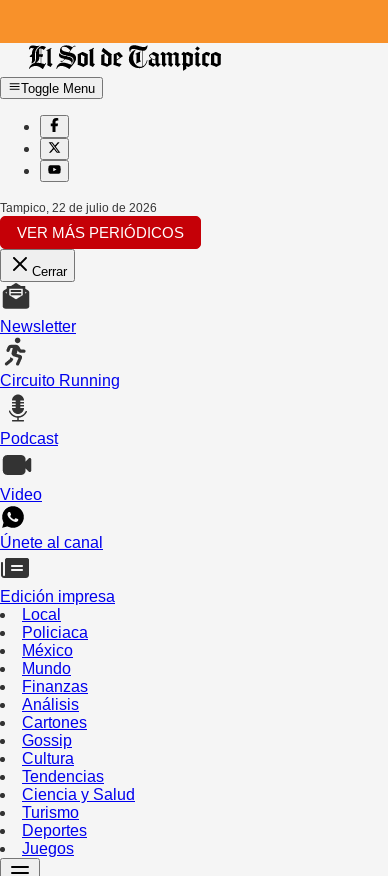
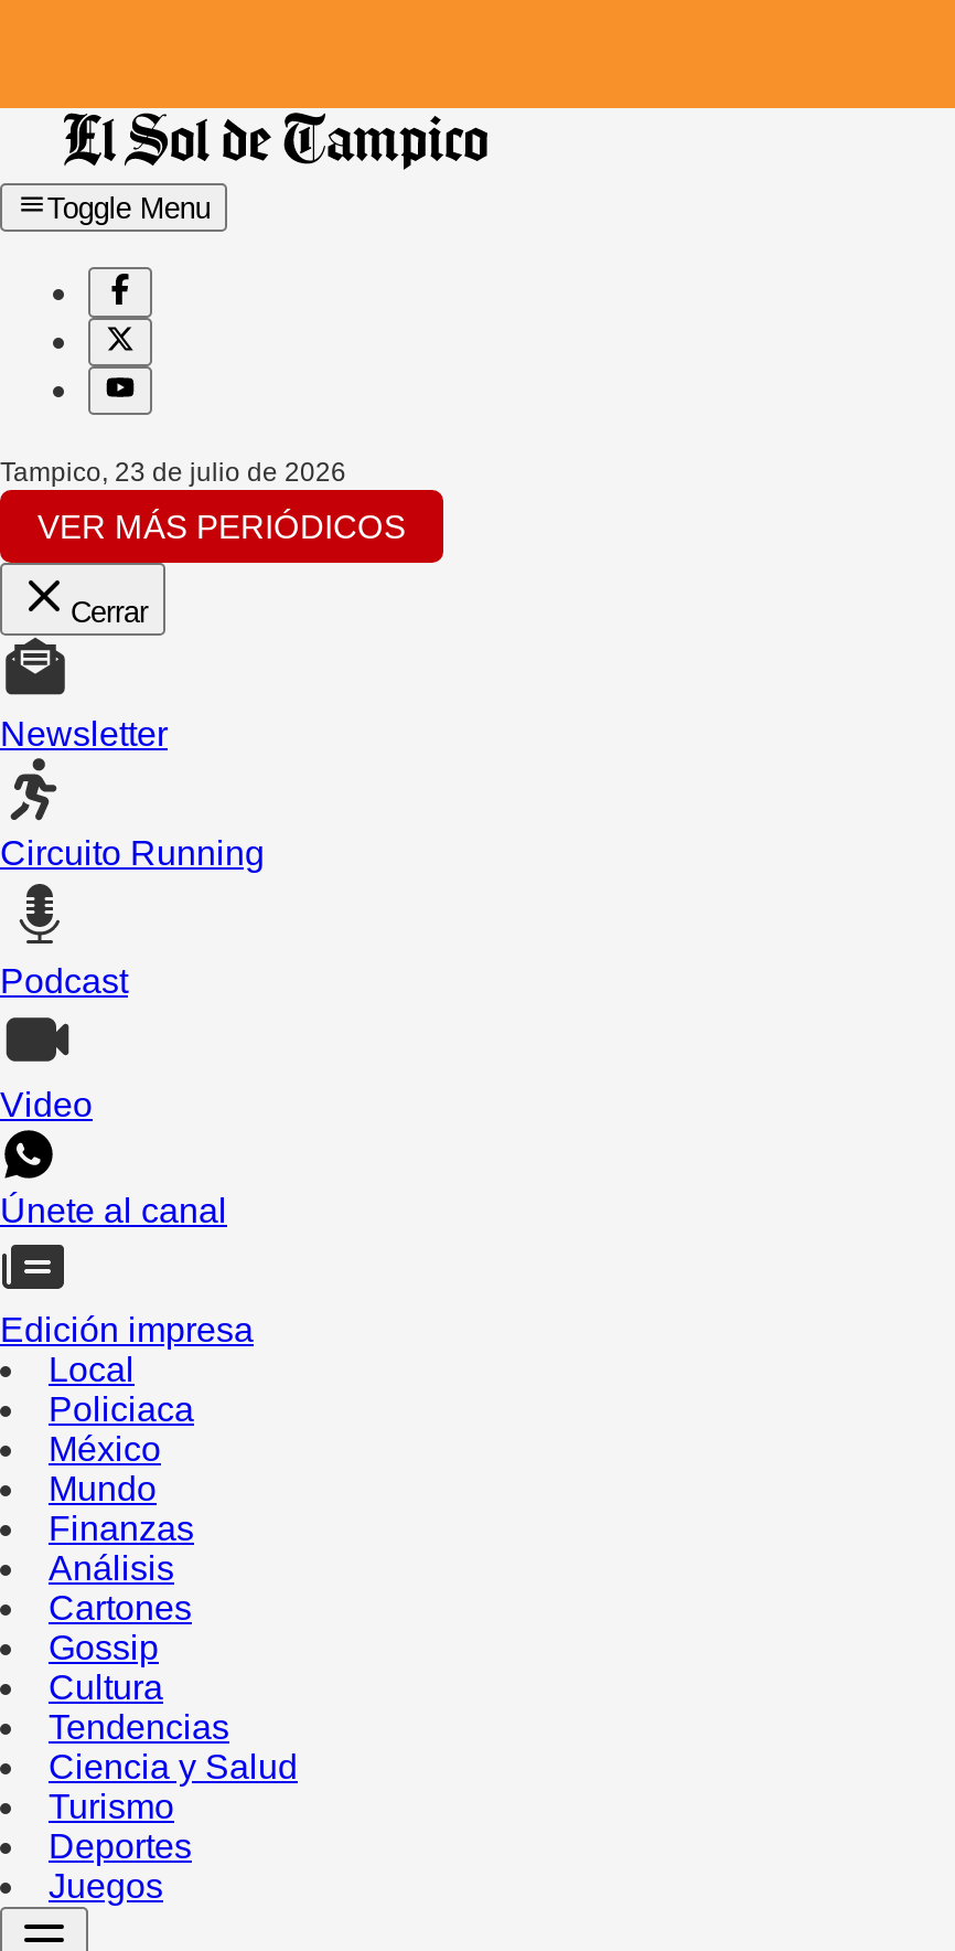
[0,201,157,215] Tampico, 22 de julio de 2026 -> [0,458,346,488] Tampico, 23 de julio de 2026

